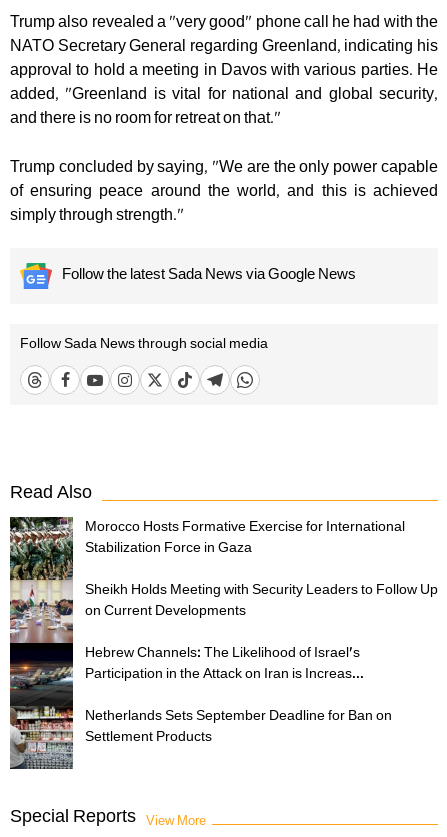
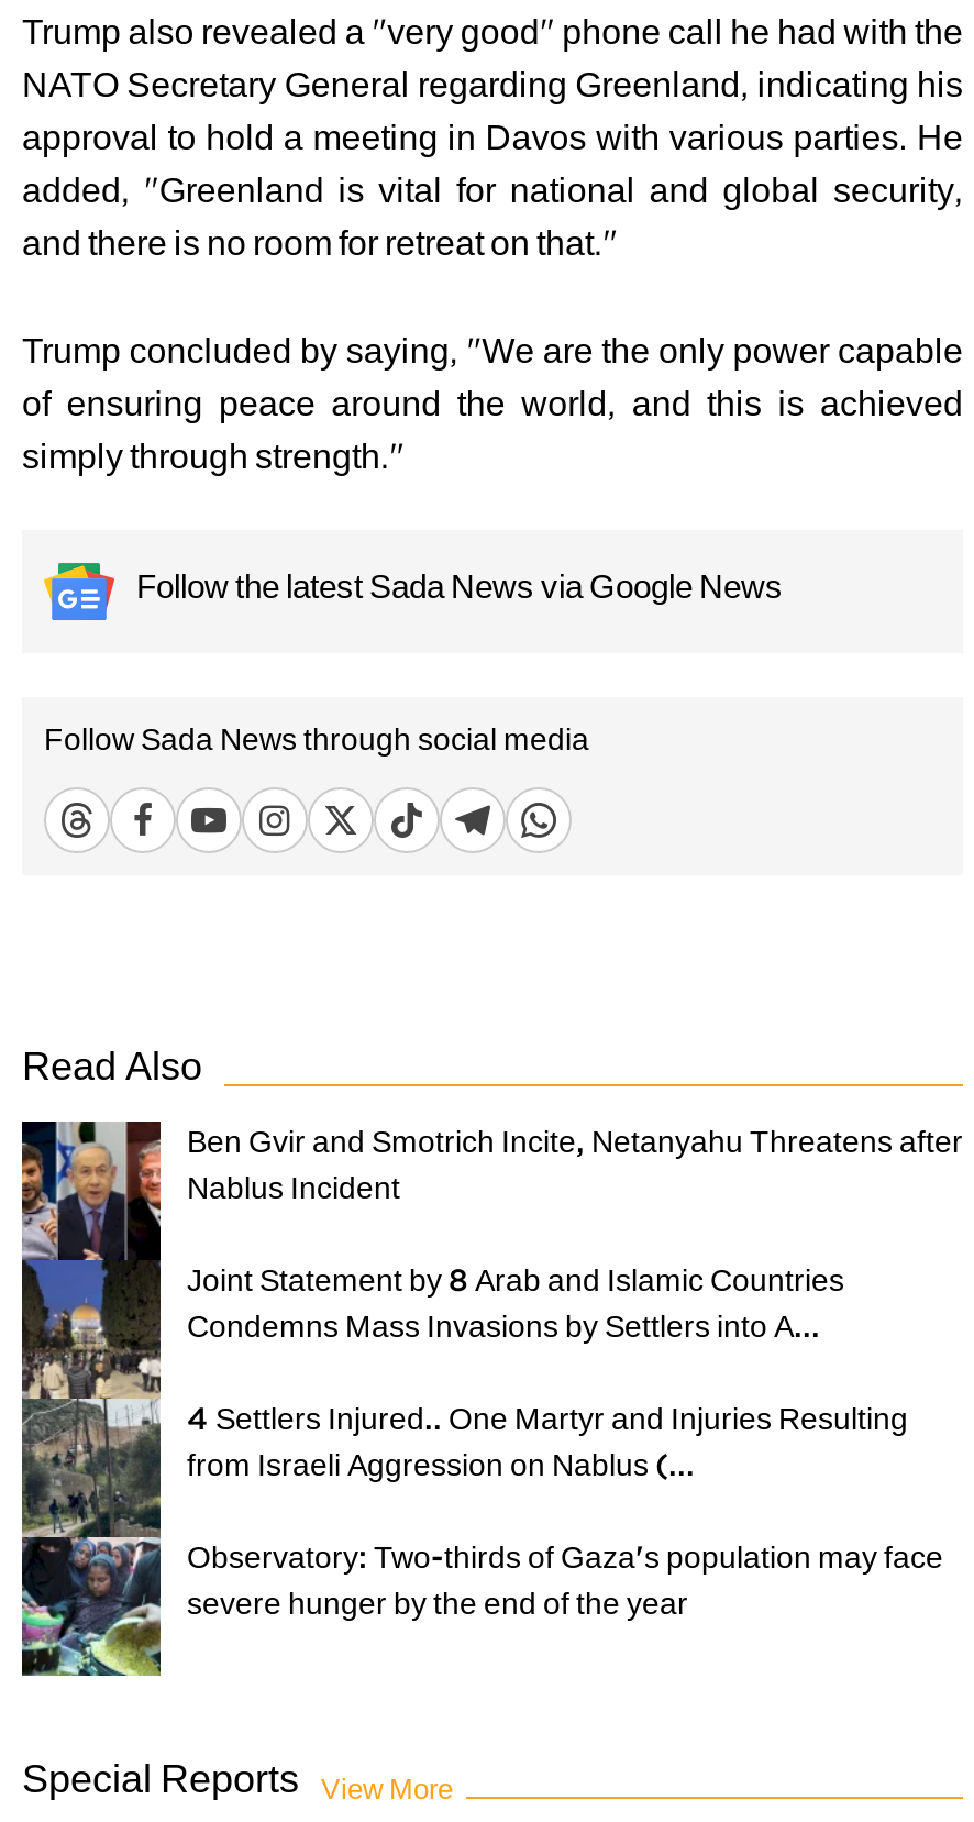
[9,516,405,770] [image] | Morocco Hosts Formative Exercise for International | Stabilization Force in Gaza -> [20,1119,963,1678] [image] | Ben Gvir and Smotrich Incite, Netanyahu Threatens after | Nablus Incident
[85,580,438,622] Sheikh Holds Meeting with Security Leaders to Follow Up | on Current Developments -> [187,1260,844,1352] Joint Statement by 8 Arab and Islamic Countries | Condemns Mass Invasions by Settlers into A...
[85,643,364,685] Hebrew Channels: The Likelihood of Israel's | Participation in the Attack on Iran is Increas... -> [187,1399,908,1491] 4 Settlers Injured.. One Martyr and Injuries Resulting | from Israeli Aggression on Nablus (...
[85,706,392,748] Netherlands Sets September Deadline for Ban on | Settlement Products -> [187,1537,943,1630] Observatory: Two-thirds of Gaza's population may face | severe hunger by the end of the year

